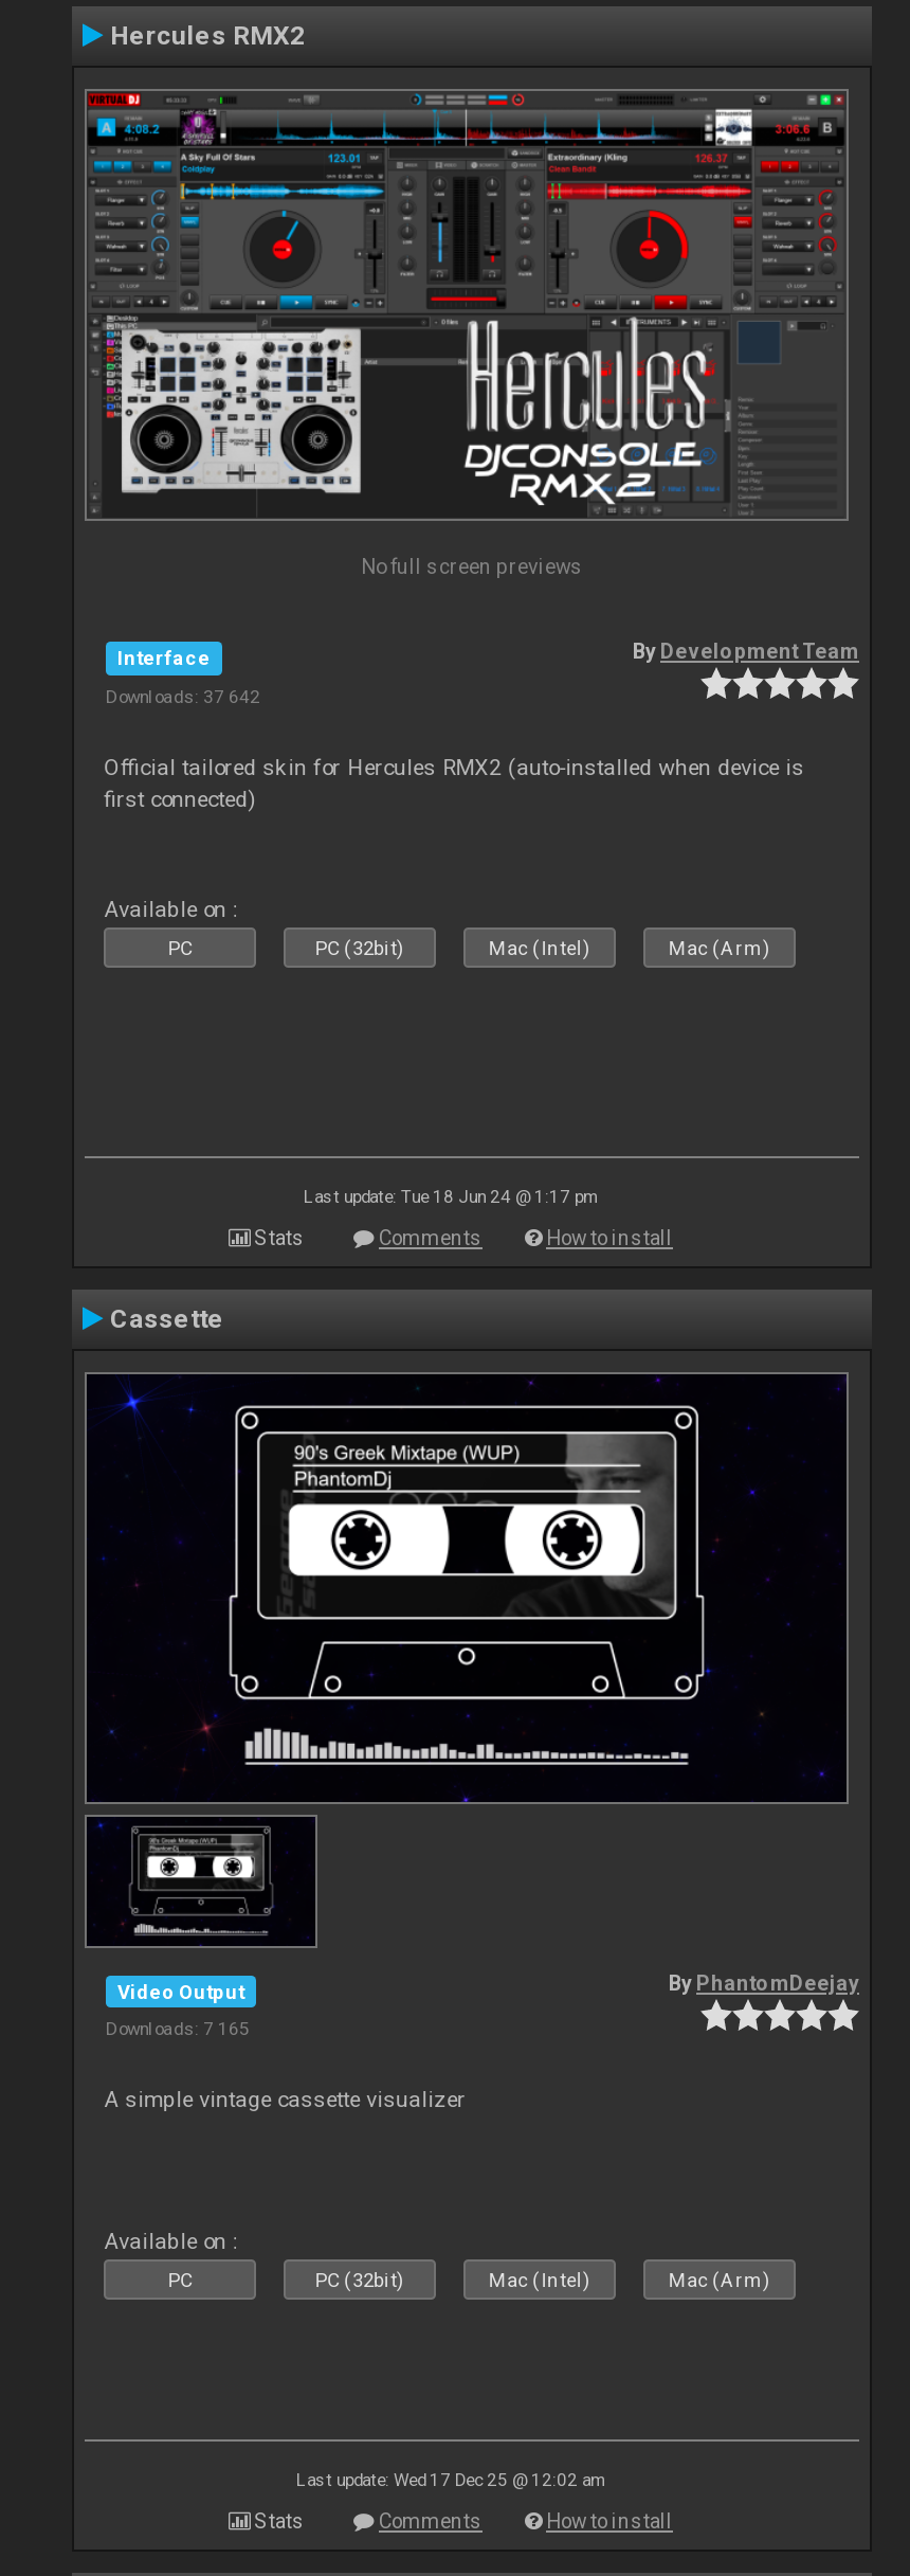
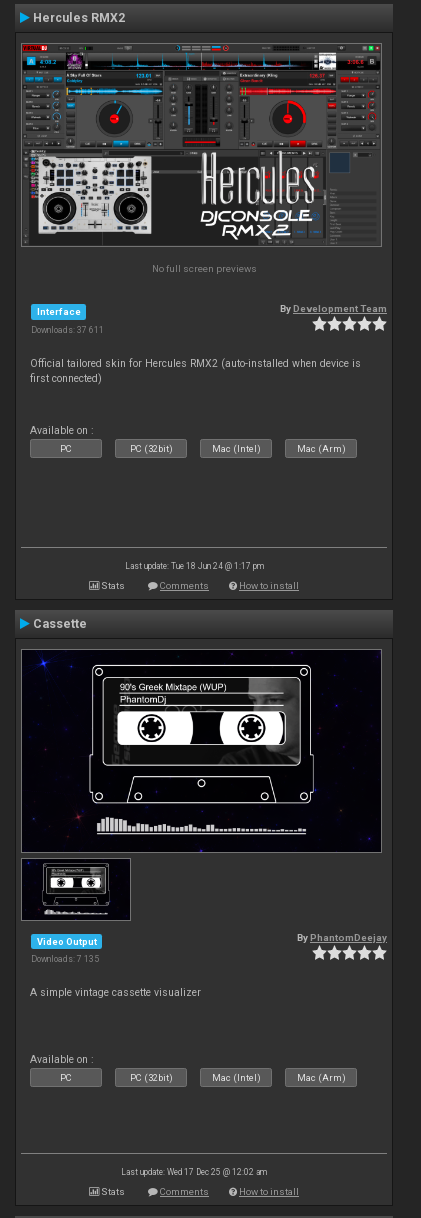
[106,685,260,707] Downloads: 37 642 -> [31,325,104,335] Downloads: 37 611
[106,2019,250,2040] Downloads: 7 165 -> [31,954,99,964] Downloads: 7 135

